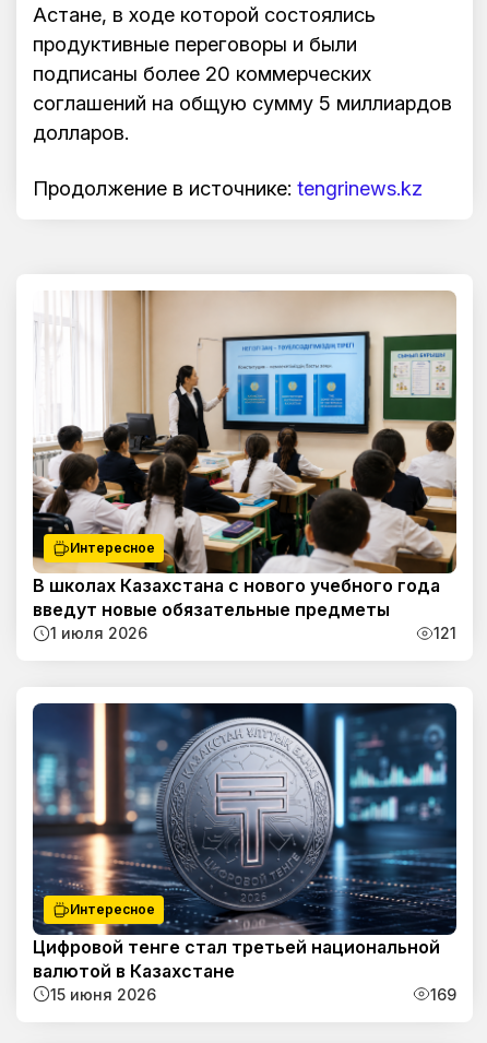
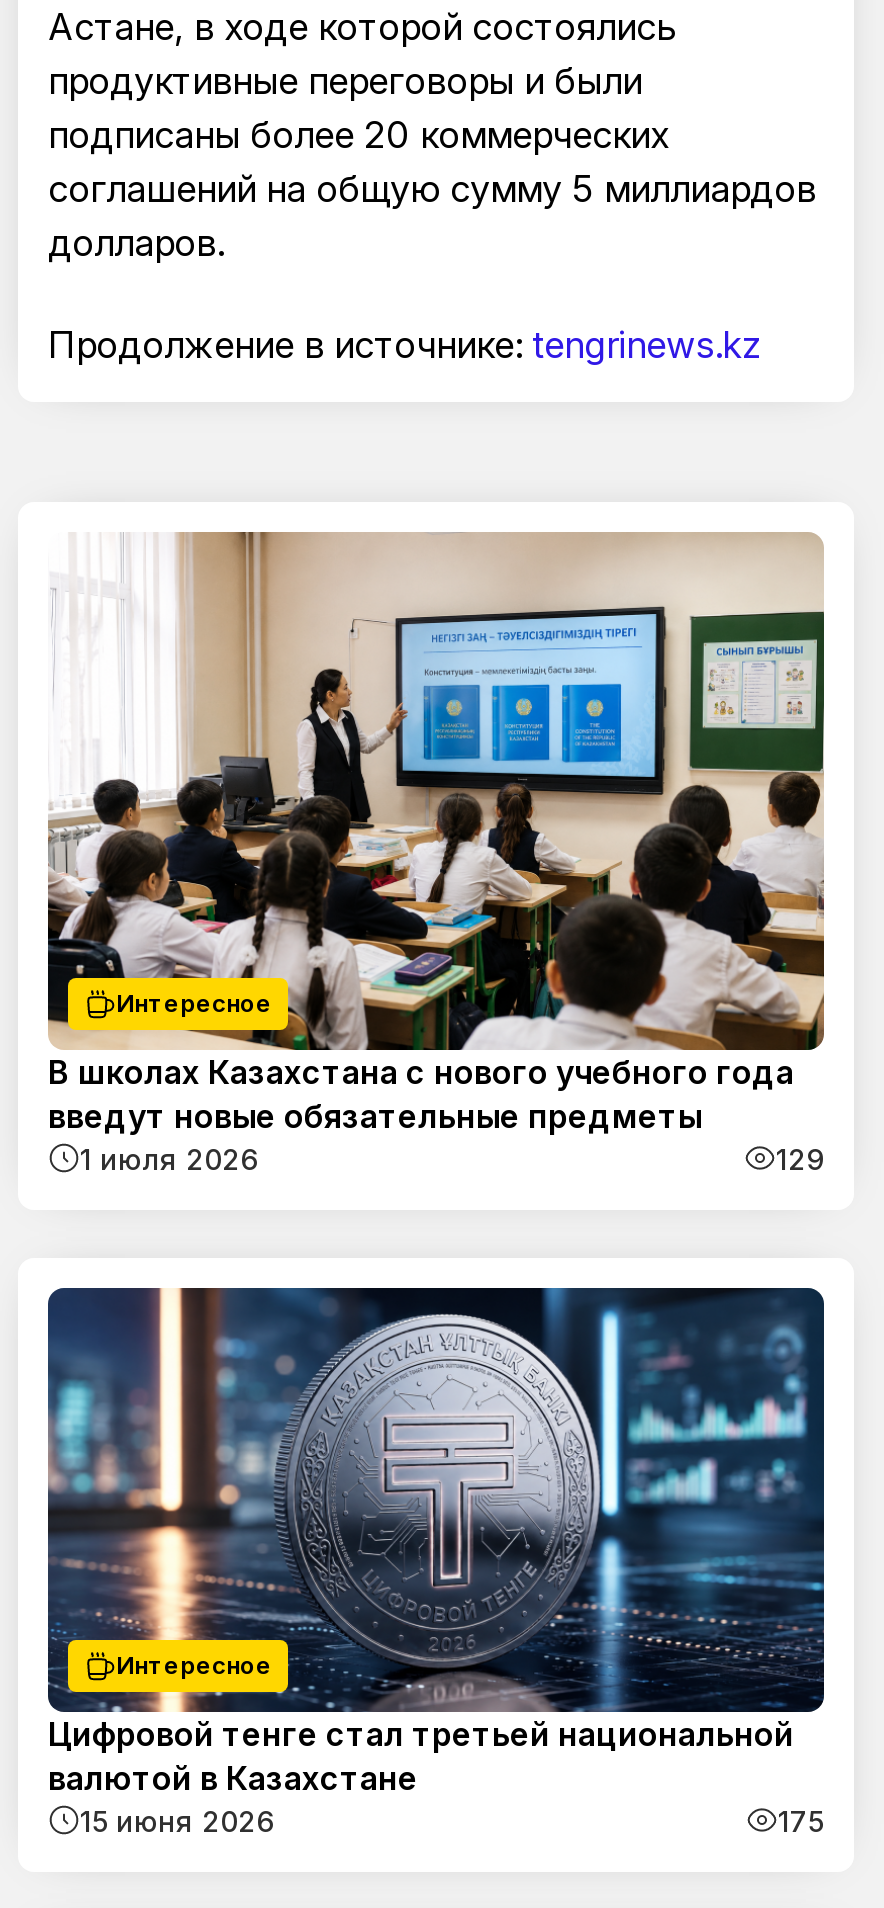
[433,624,456,642] 121 -> [776,1142,824,1176] 129
[430,985,456,1003] 169 -> [778,1803,824,1837] 175

